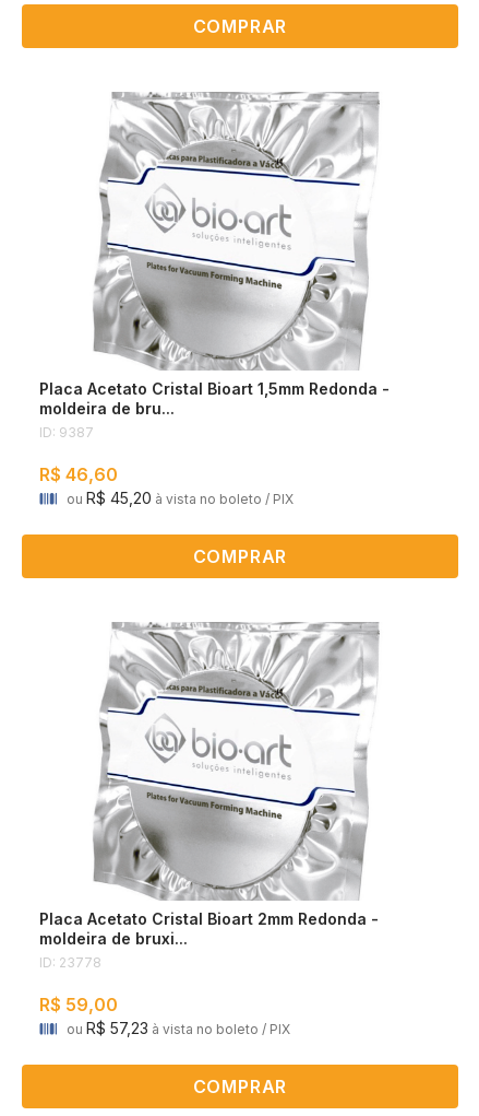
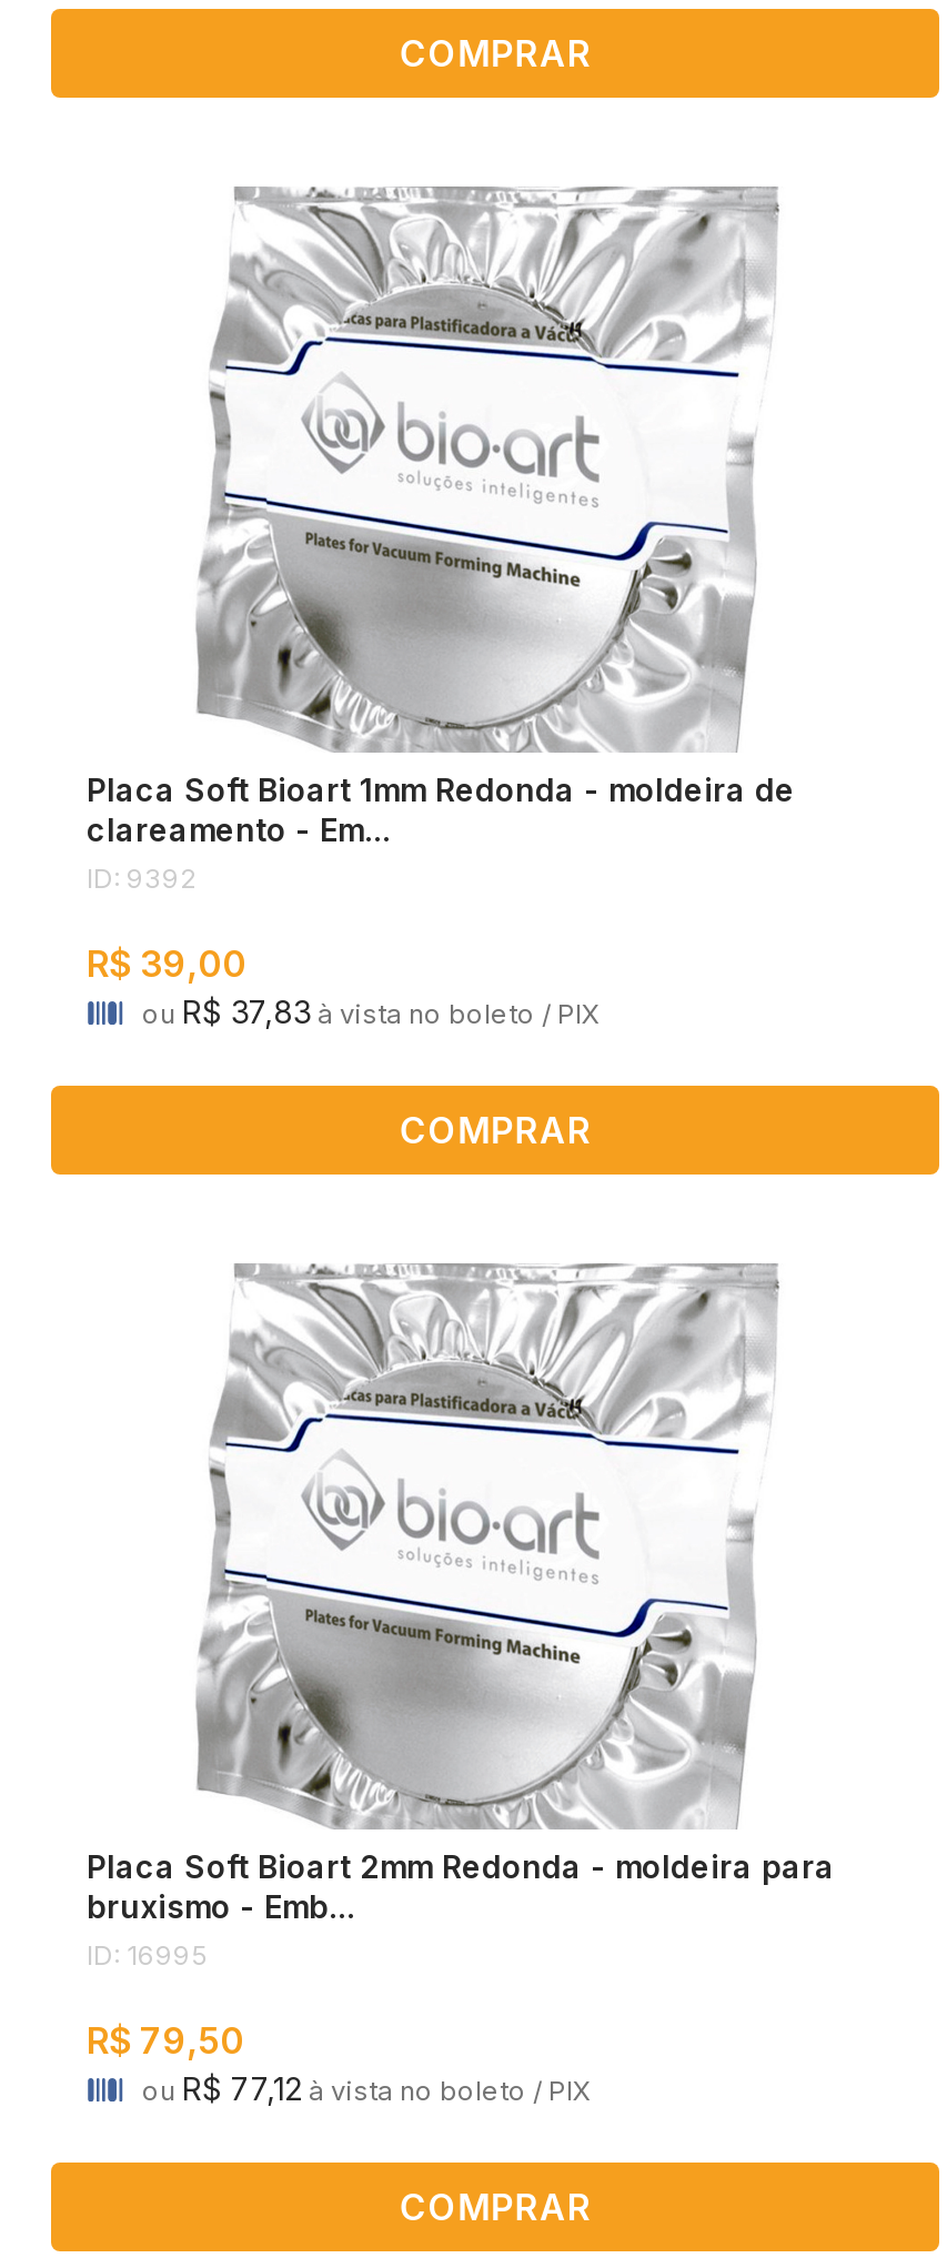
[39,379,390,440] Placa Acetato Cristal Bioart 1,5mm Redonda - | moldeira de bru... | ID: 9387 -> [87,770,795,894] Placa Soft Bioart 1mm Redonda - moldeira de | clareamento - Em... | ID: 9392
[39,463,294,507] R$ 46,60 | ou R$ 45,20 à vista no boleto / PIX -> [87,941,600,1030] R$ 39,00 | ou R$ 37,83 à vista no boleto / PIX
[39,909,379,970] Placa Acetato Cristal Bioart 2mm Redonda - | moldeira de bruxi... | ID: 23778 -> [87,1847,835,1971] Placa Soft Bioart 2mm Redonda - moldeira para | bruxismo - Emb... | ID: 16995
[39,993,290,1037] R$ 59,00 | ou R$ 57,23 à vista no boleto / PIX -> [87,2018,591,2106] R$ 79,50 | ou R$ 77,12 à vista no boleto / PIX

